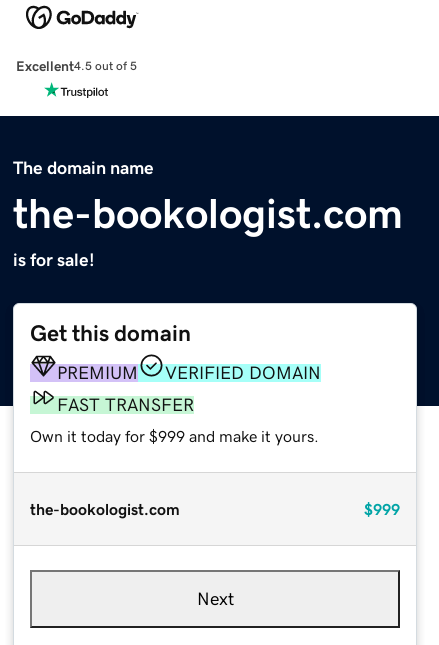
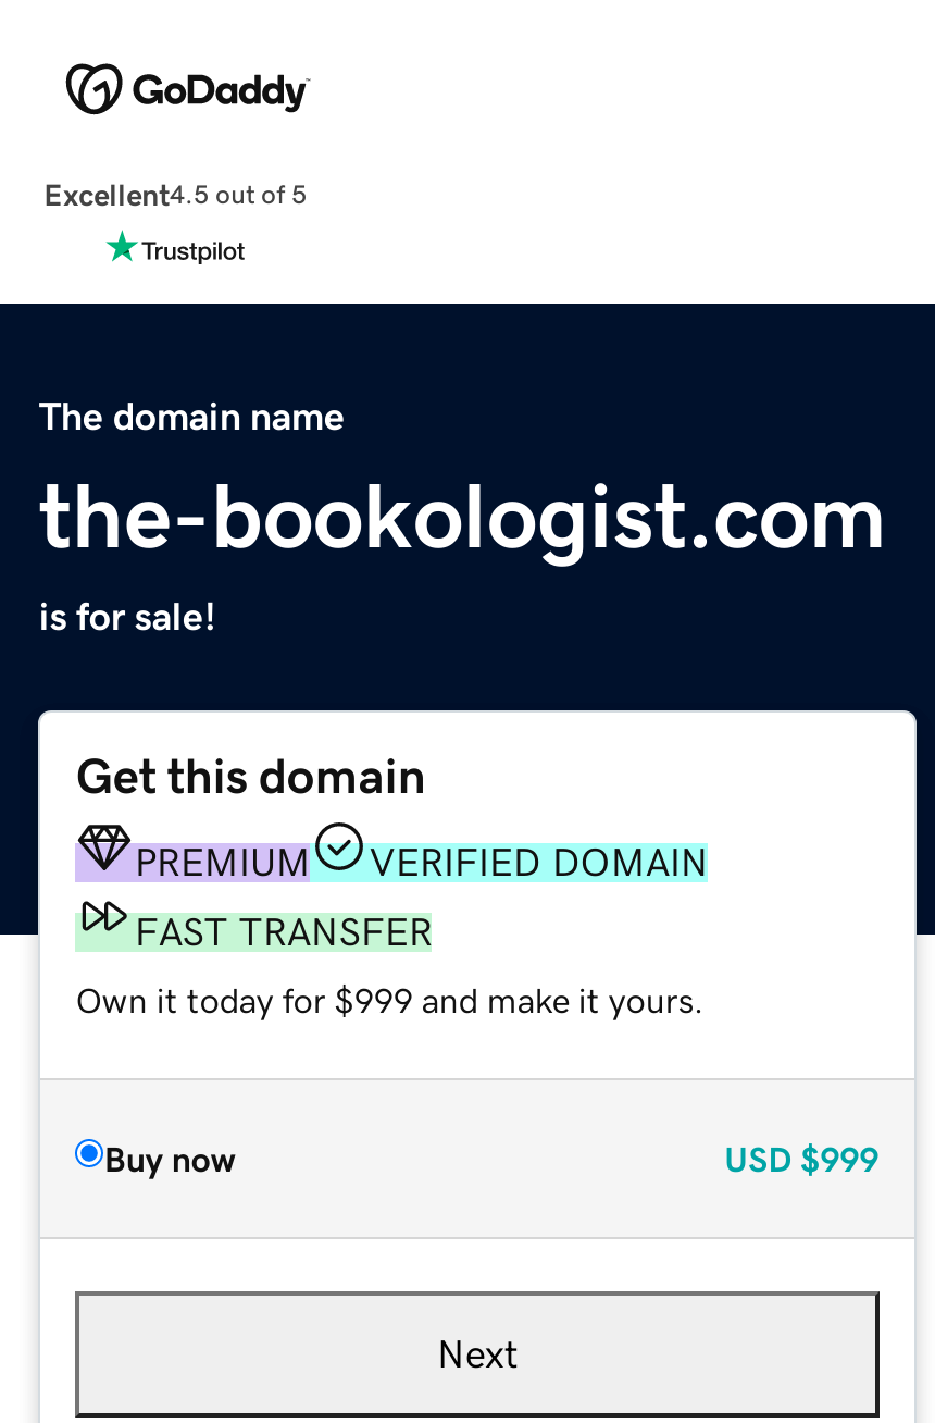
[30,501,400,517] the-bookologist.com | $999 -> [104,1140,879,1175] Buy now | USD $999

